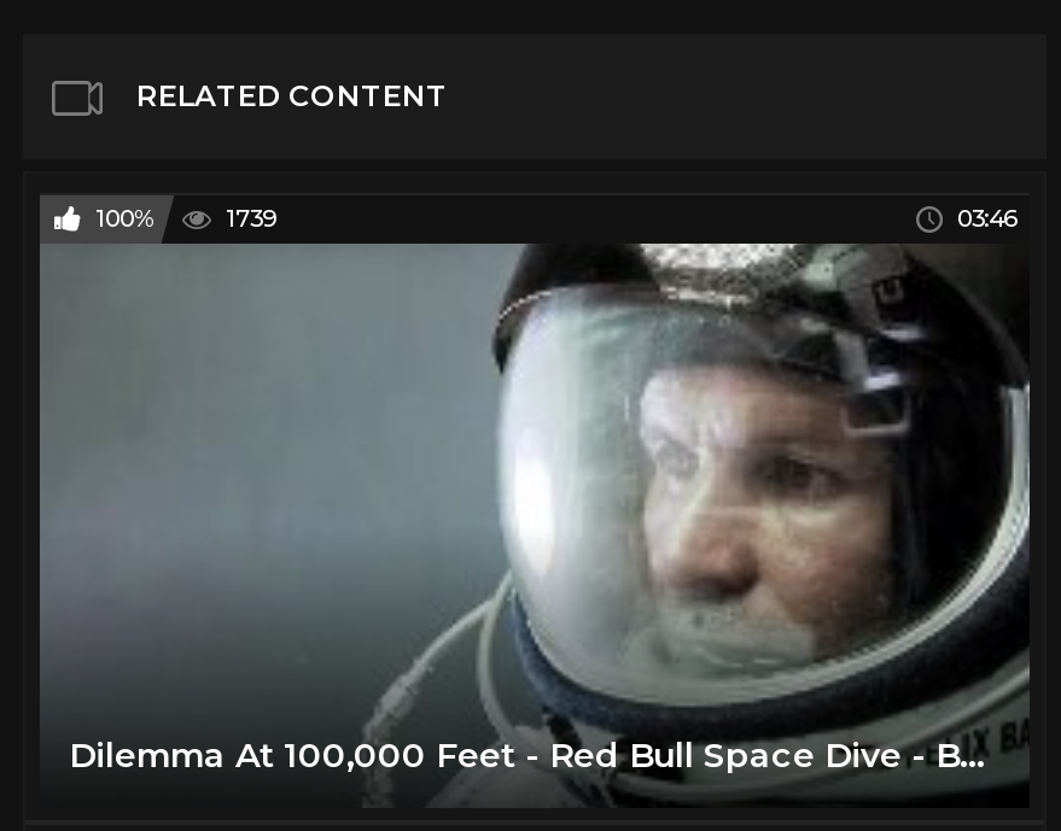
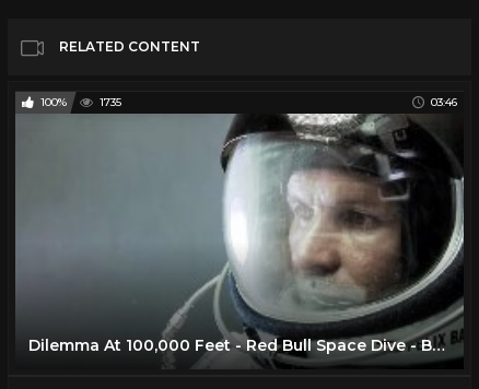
[226,202,274,233] 1739 -> [100,95,121,109] 1735

